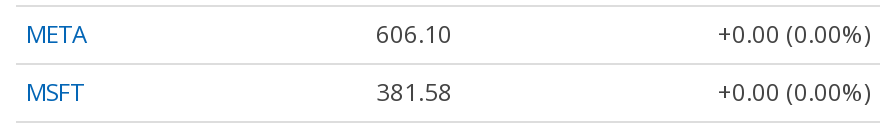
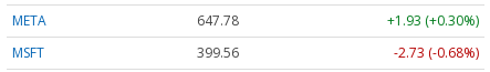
[376,16,452,50] 606.10 -> [197,11,239,30] 647.78
[718,16,870,50] +0.00 (0.00%) -> [387,11,479,30] +1.93 (+0.30%)
[376,74,452,108] 381.58 -> [197,43,239,62] 399.56
[718,74,870,108] +0.00 (0.00%) -> [394,43,479,62] -2.73 (-0.68%)

